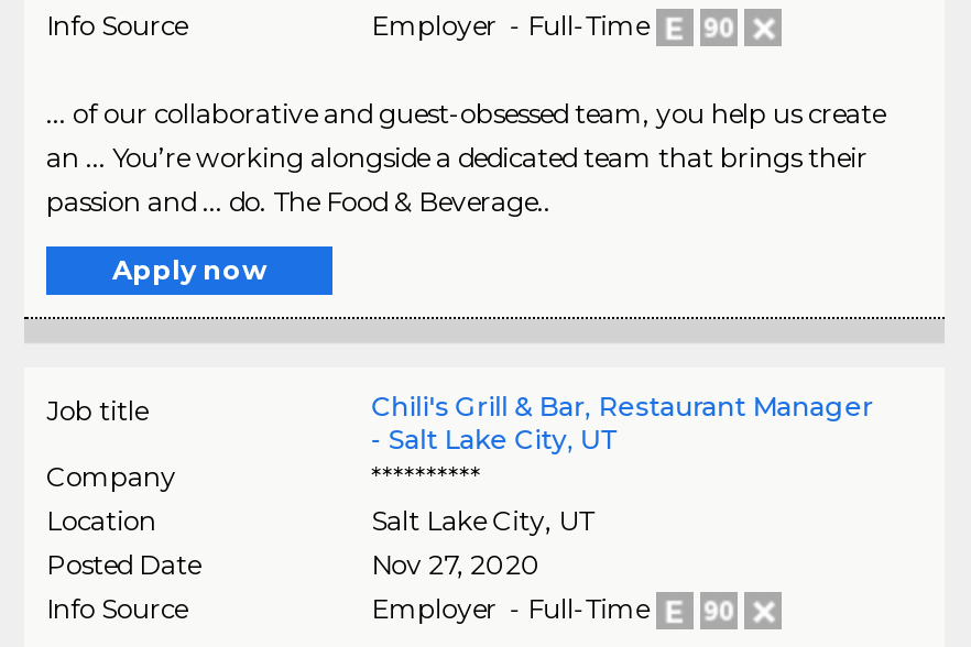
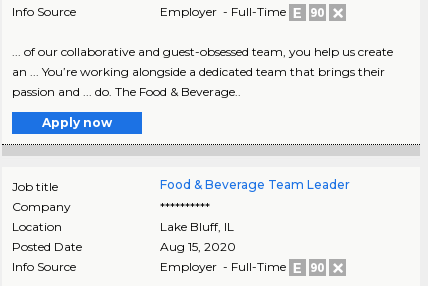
[371,390,873,456] Chili's Grill & Bar, Restaurant Manager | - Salt Lake City, UT -> [160,177,350,192] Food & Beverage Team Leader
[371,504,594,537] Salt Lake City, UT -> [160,219,234,234] Lake Bluff, IL
[371,548,541,581] Nov 27, 2020 -> [160,239,236,254] Aug 15, 2020

